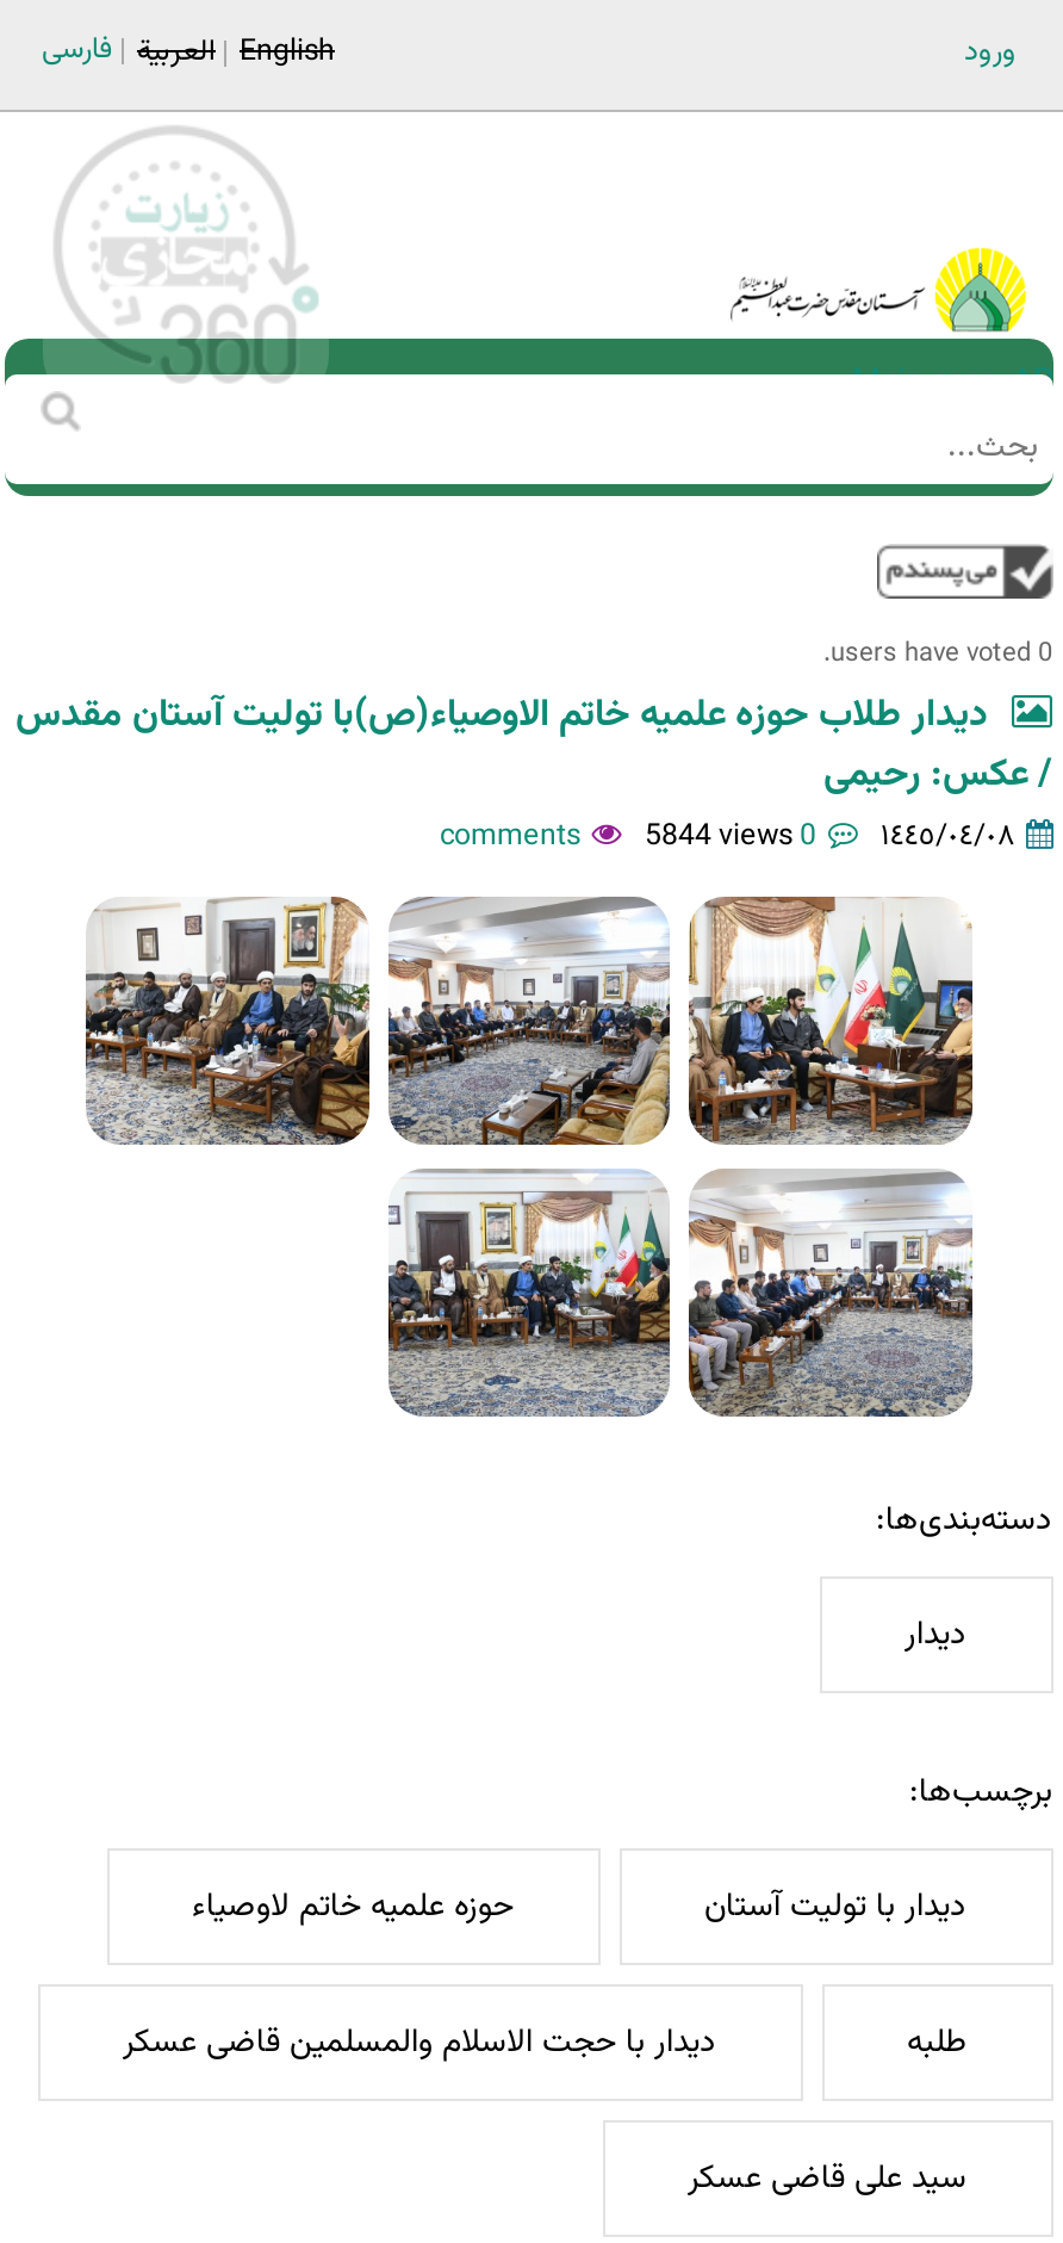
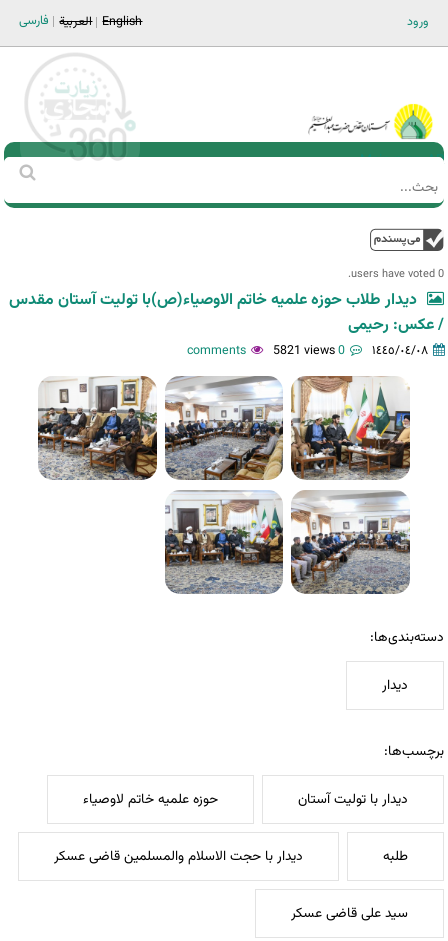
[645,813,792,861] 5844 views -> [272,341,334,361] 5821 views

